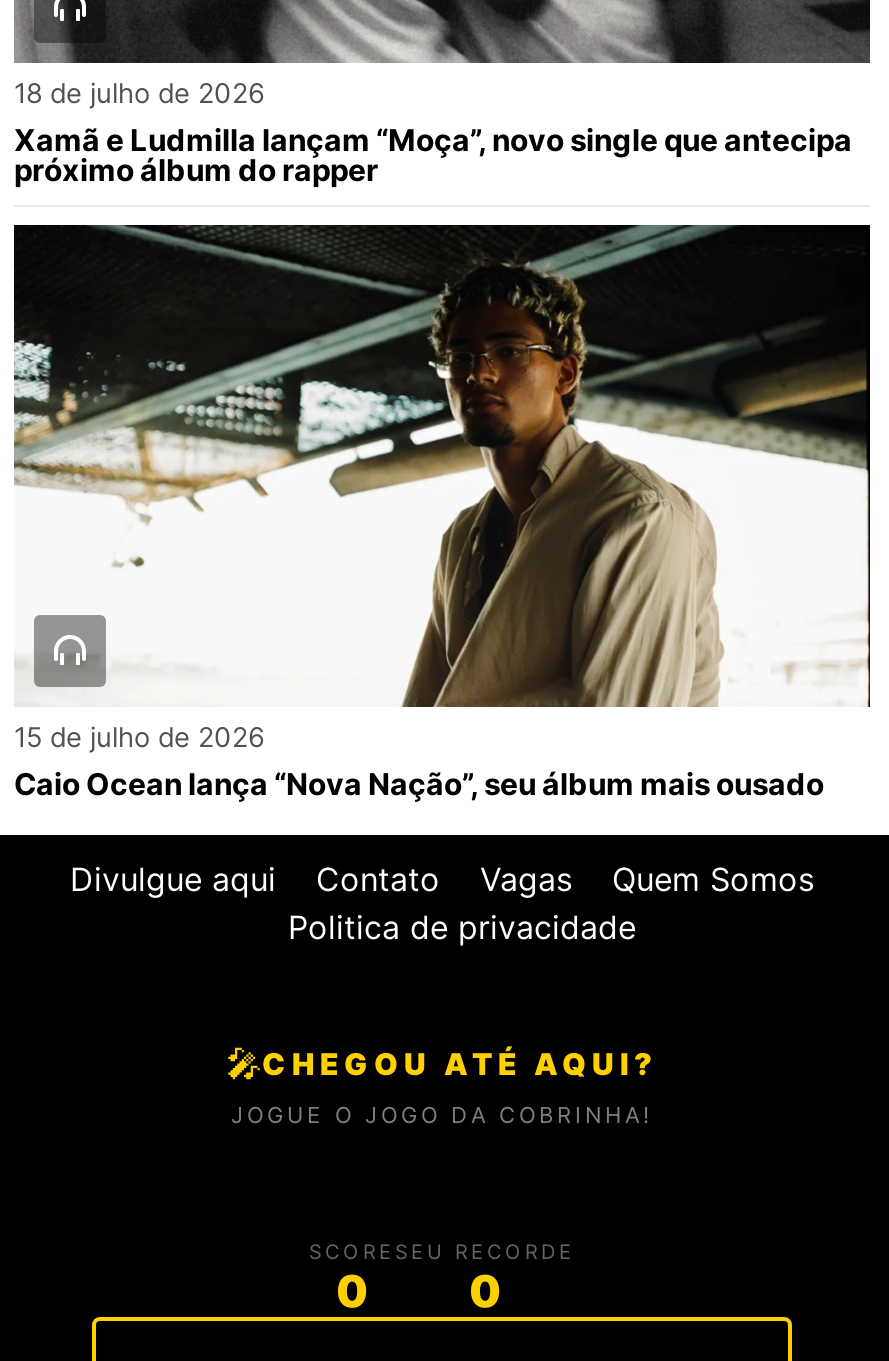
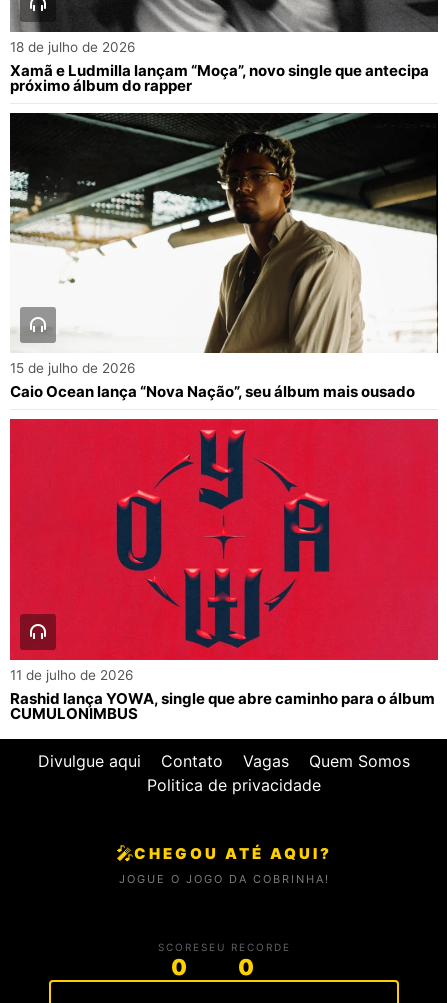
none -> [9,418,439,723] [image] | 11 de julho de 2026 | Rashid lança YOWA, single que abre caminho para o álbum | CUMULONIMBUS

